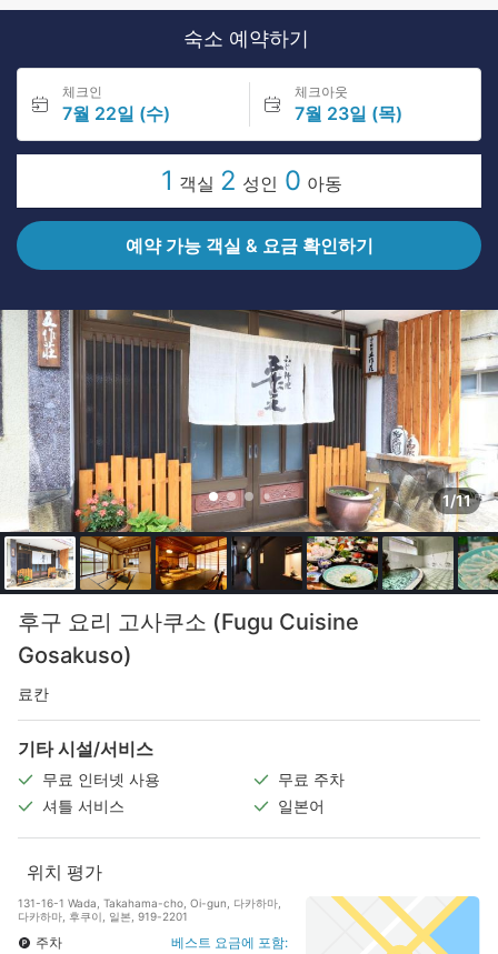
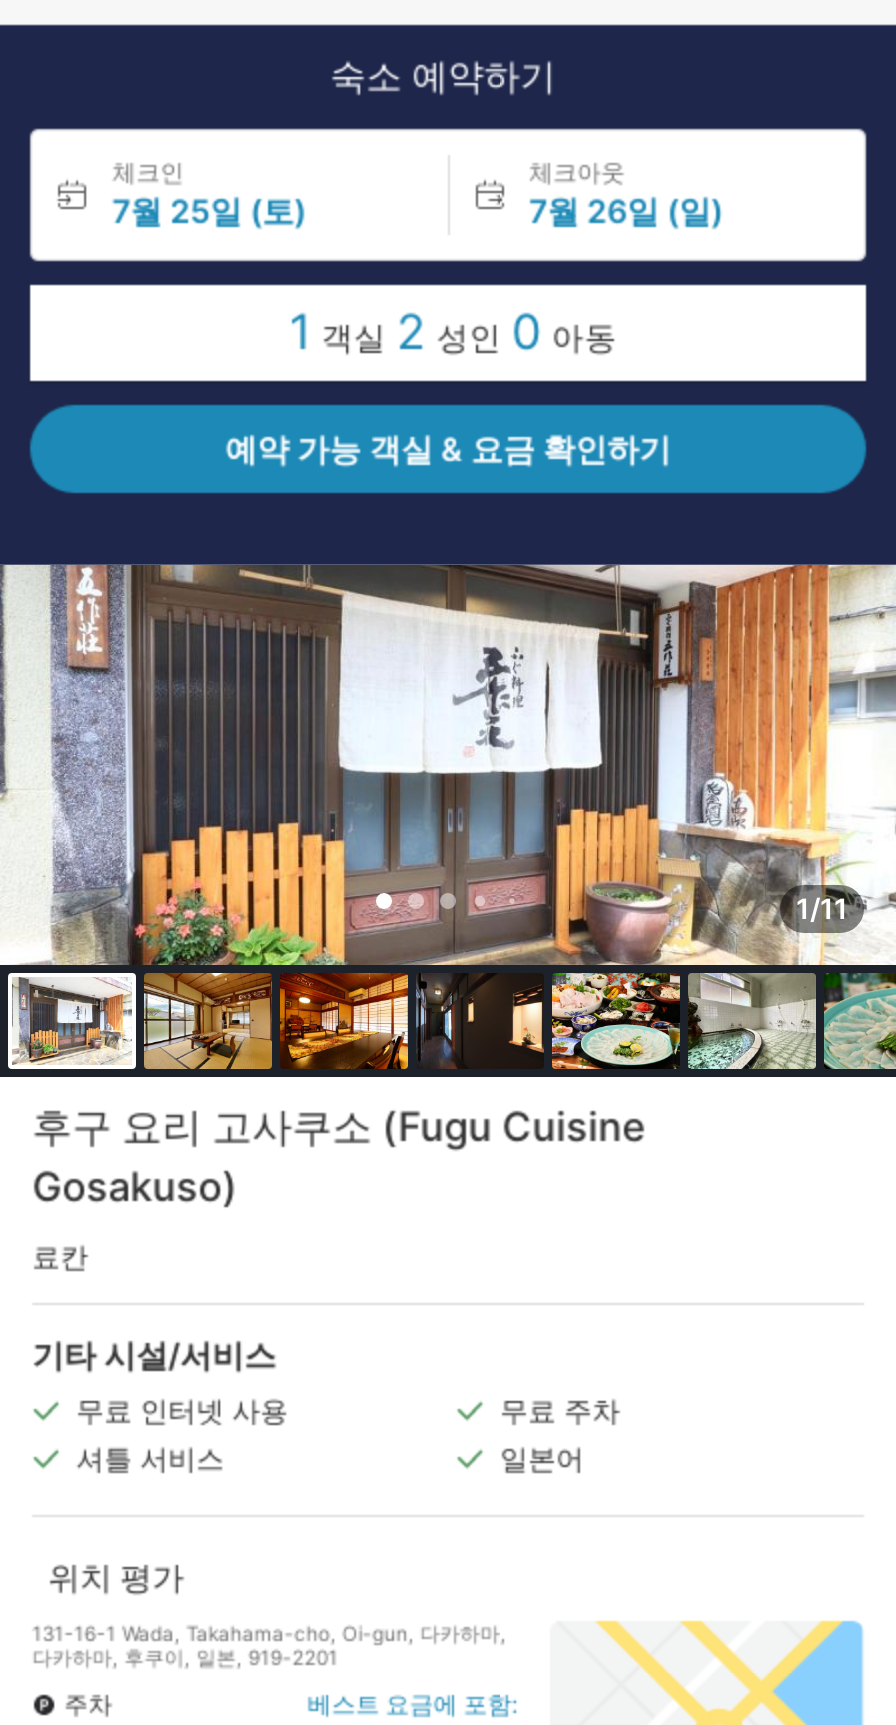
[62,102,170,124] 7월 22일 (수) -> [112,191,306,231] 7월 25일 (토)
[294,102,402,124] 7월 23일 (목) -> [529,191,723,231] 7월 26일 (일)

